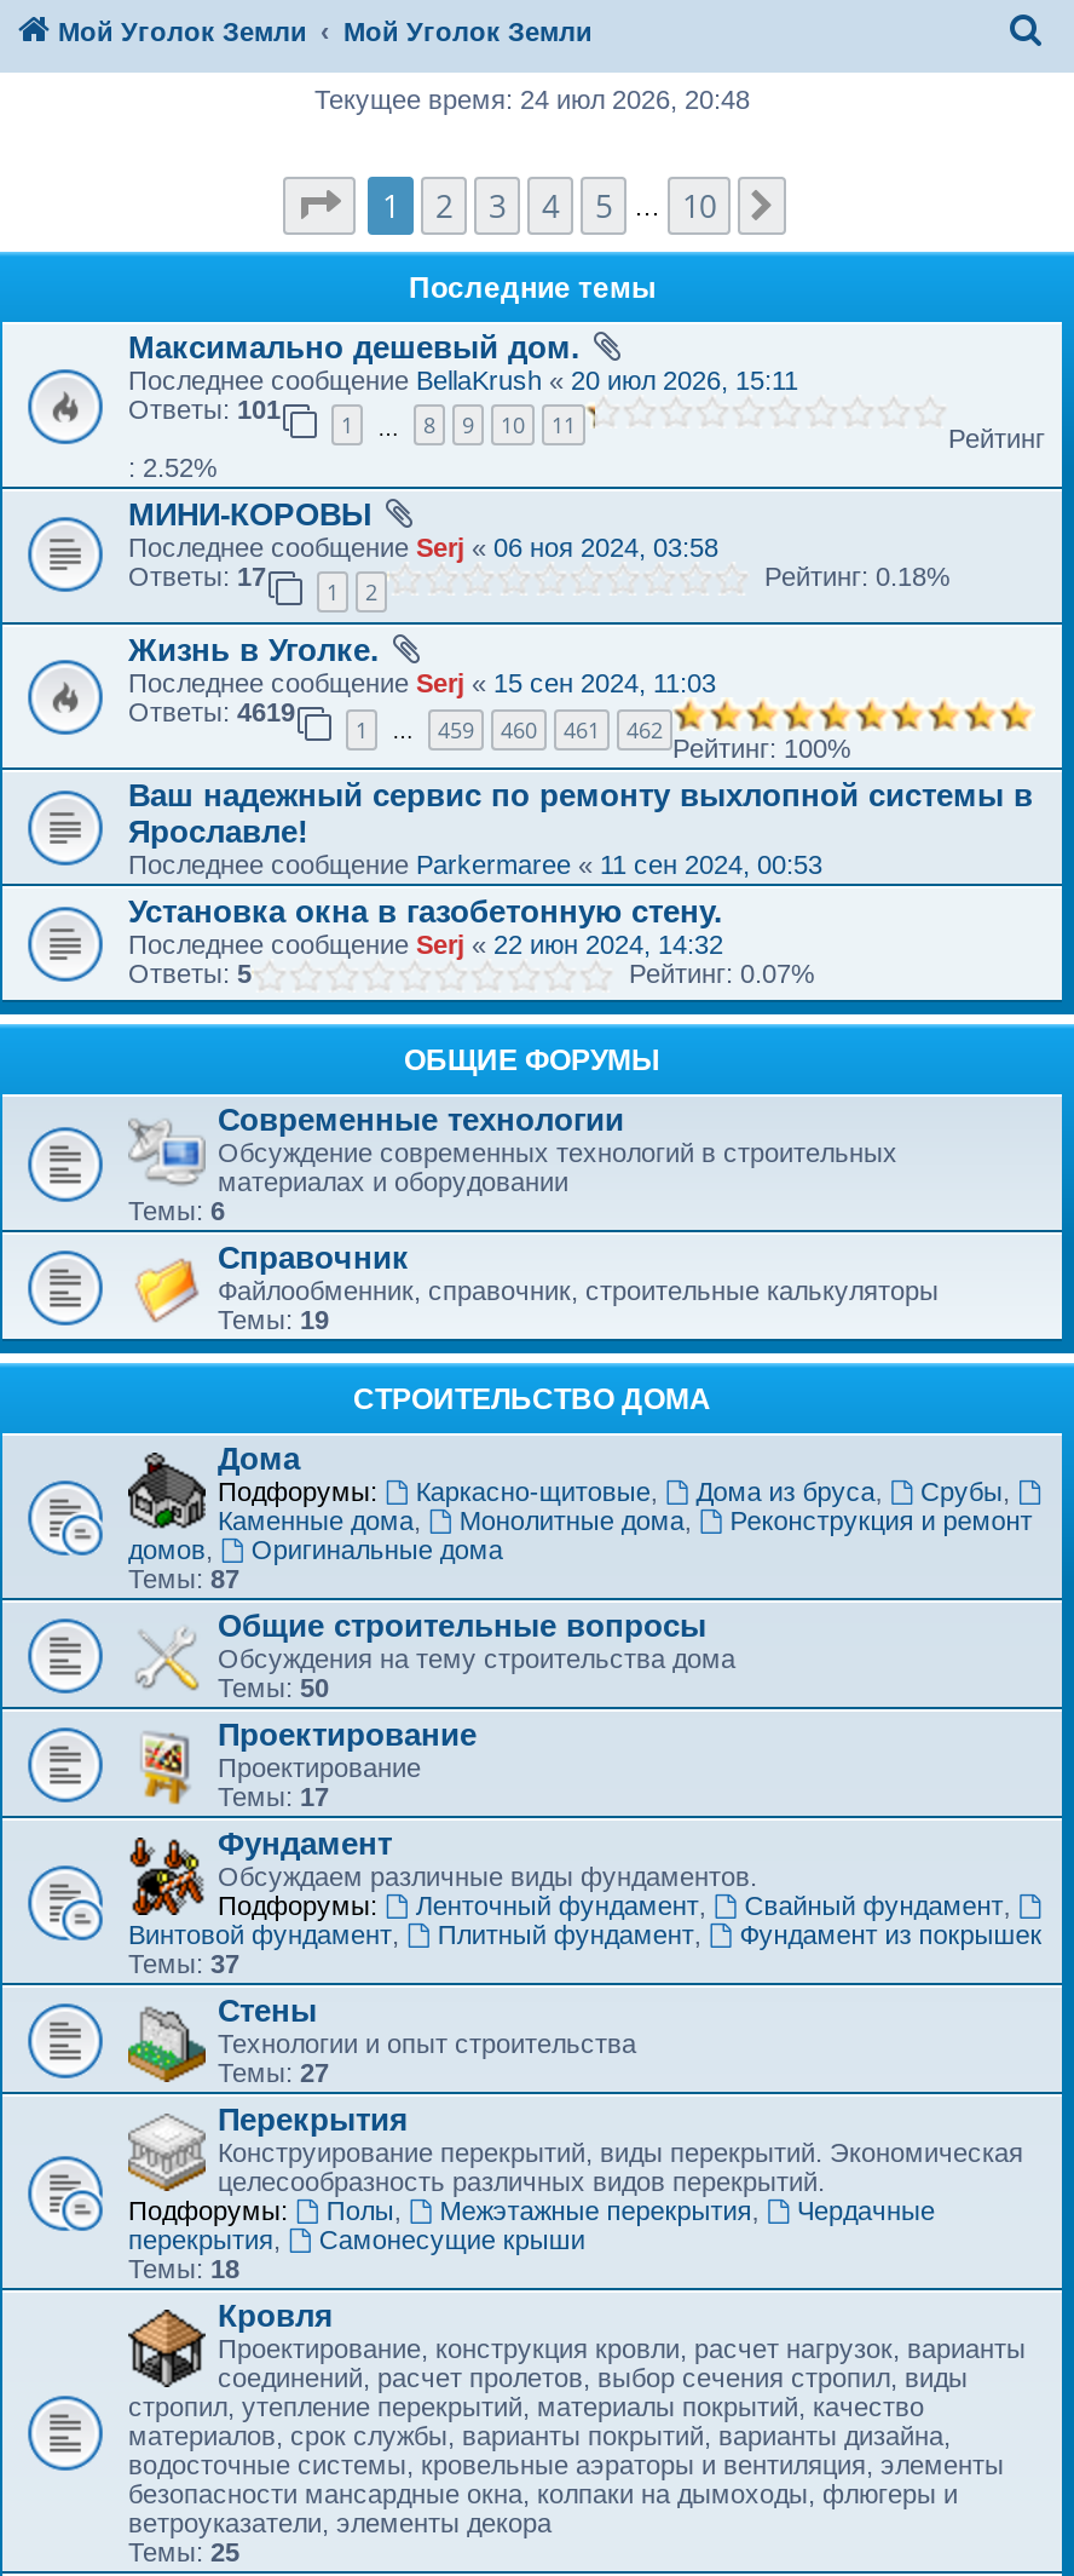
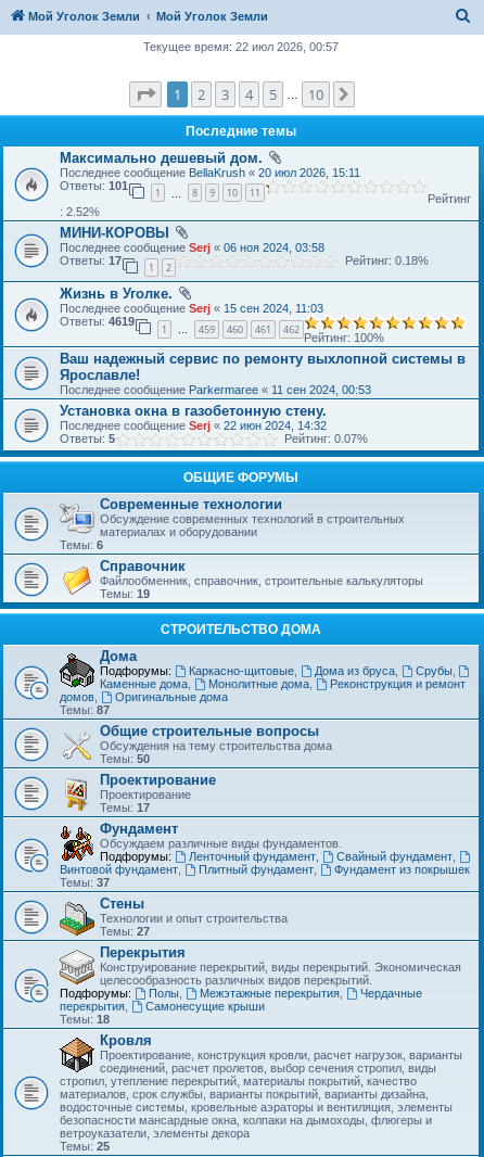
[314,85,750,114] Текущее время: 24 июл 2026, 20:48 -> [143,40,339,53] Текущее время: 22 июл 2026, 00:57

